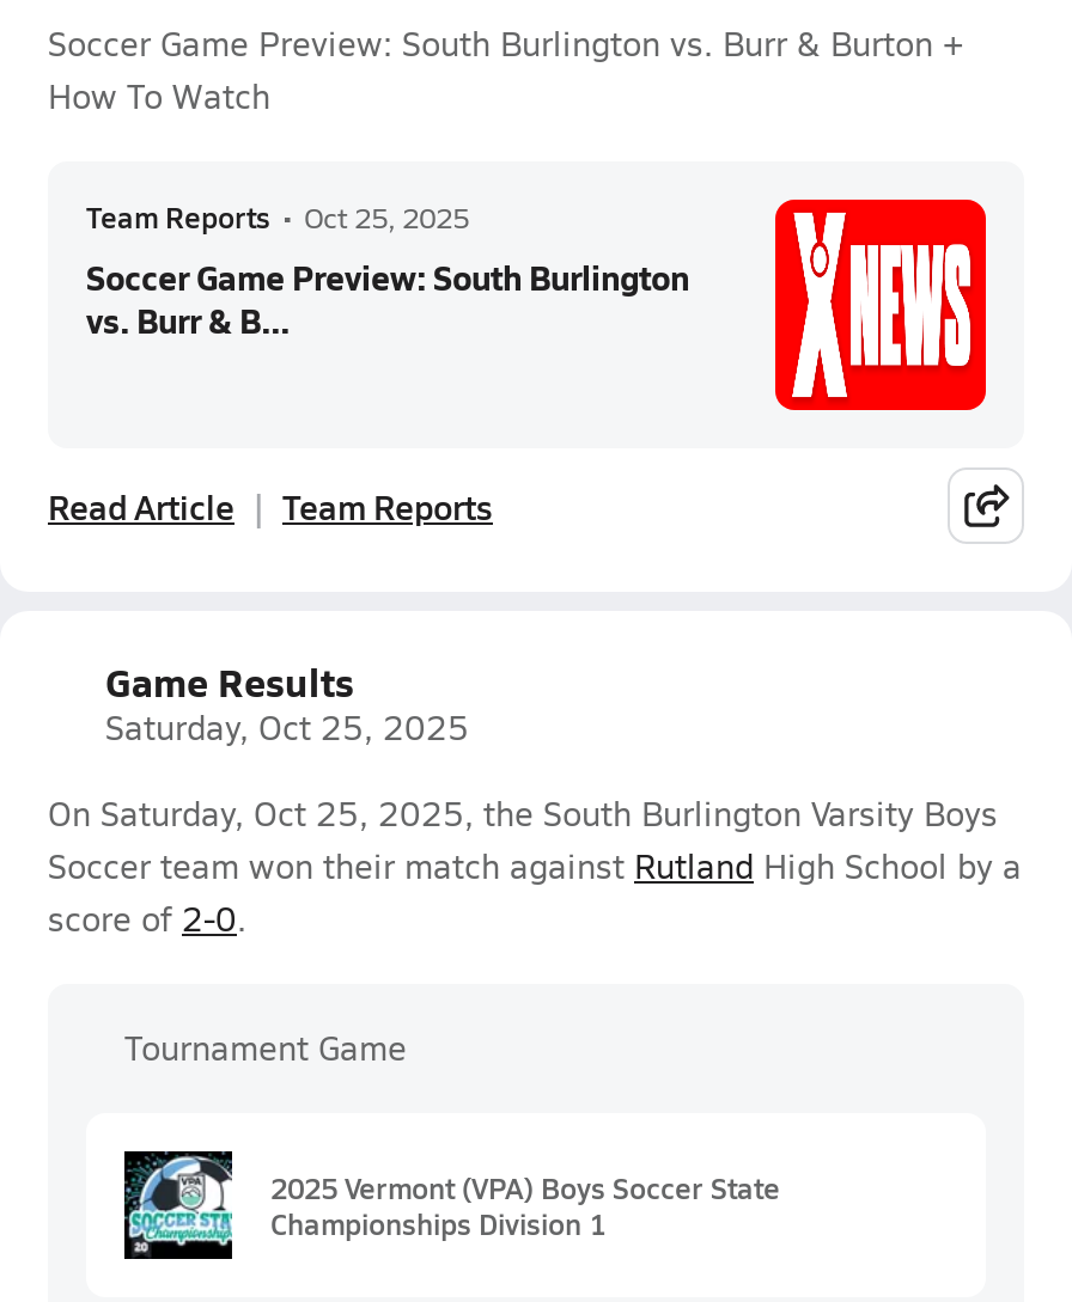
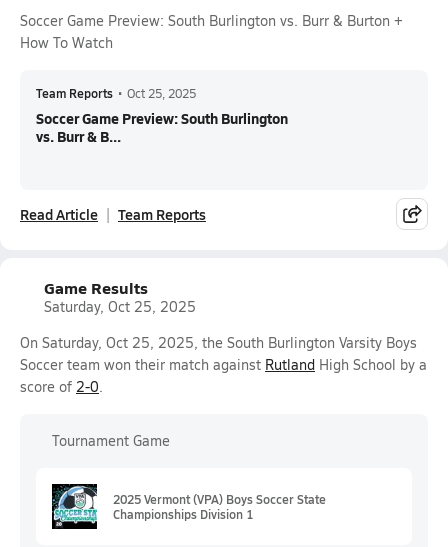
[773,197,988,412] [image] -> none

